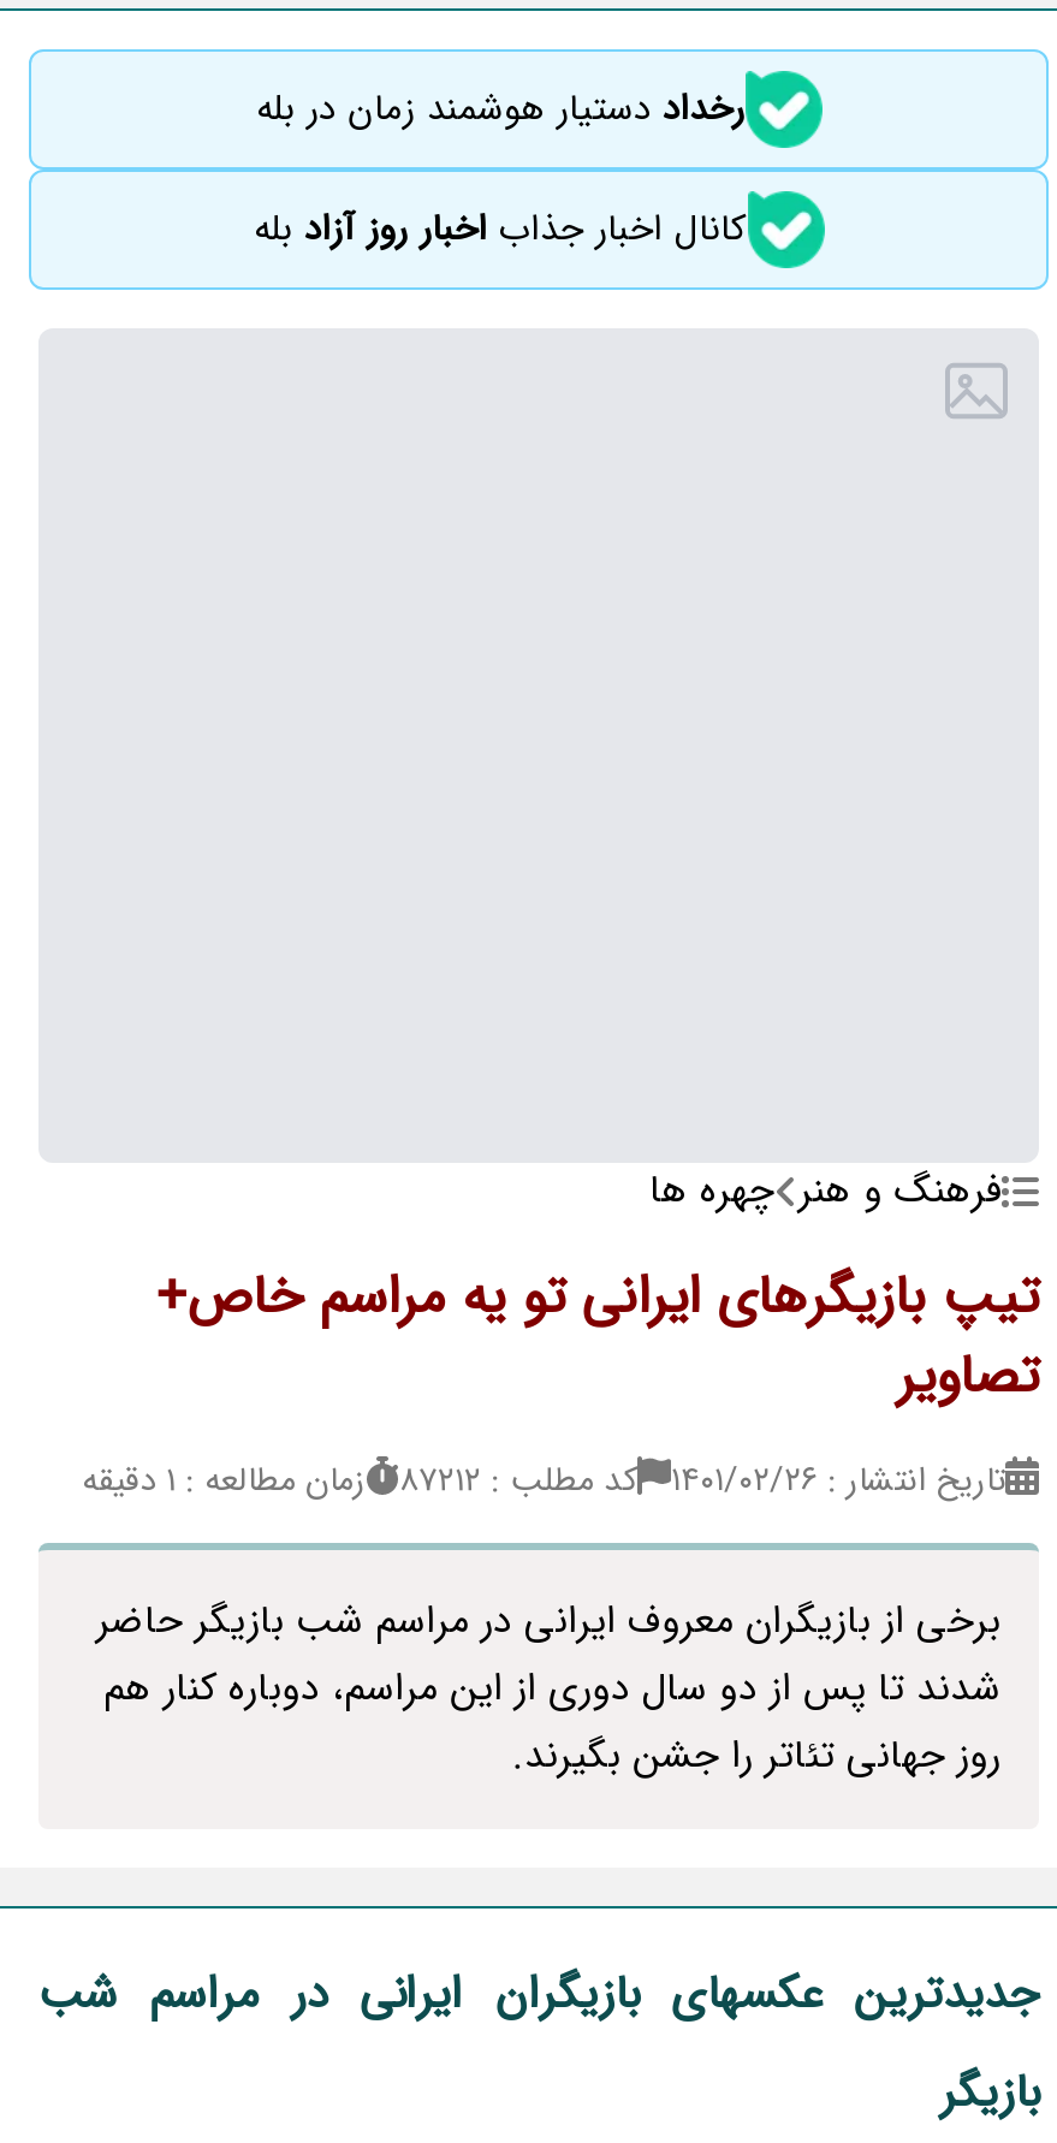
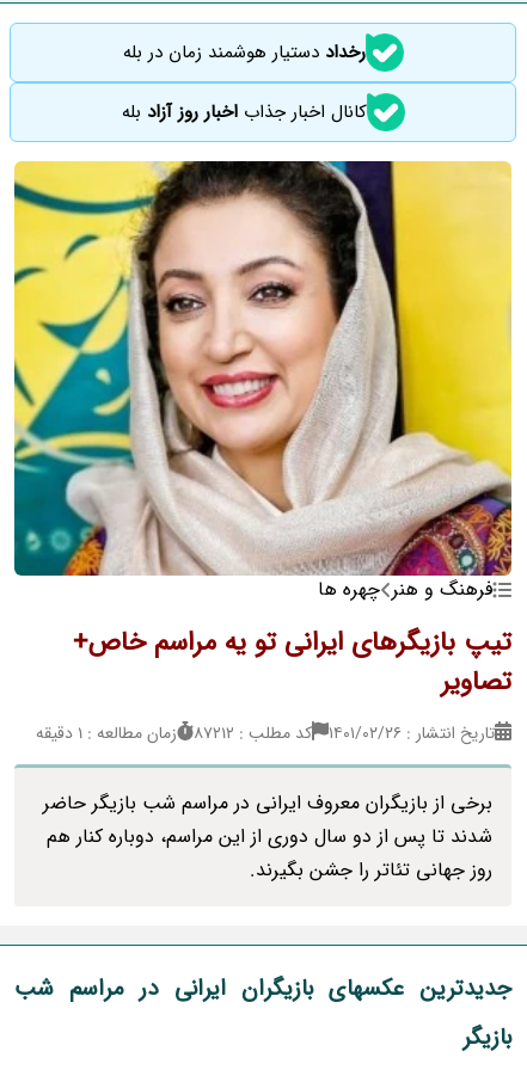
none -> [13,160,513,577] [image]

